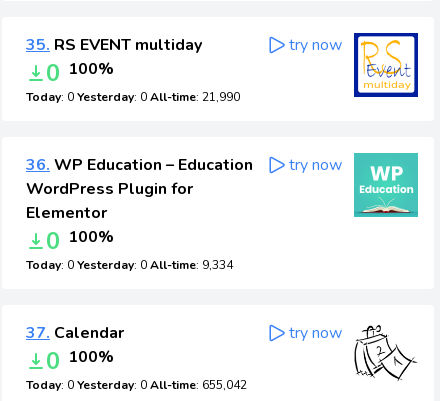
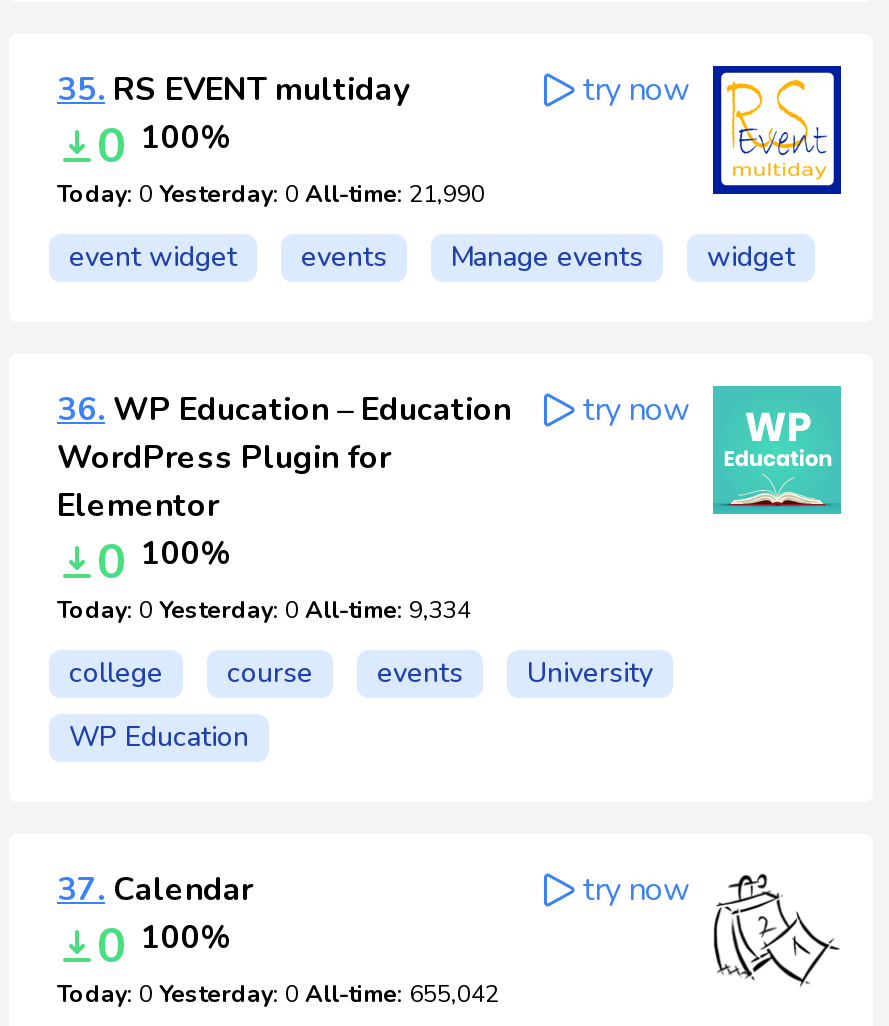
none -> [69,238,795,276] event widget | events | Manage events | widget
none -> [69,654,653,756] college | course | events | University | WP Education

